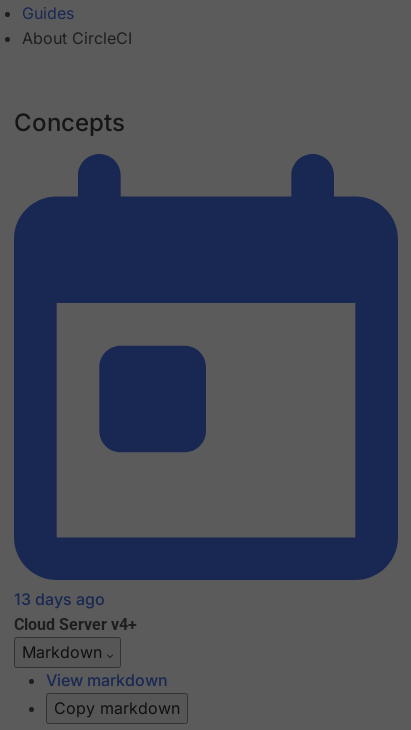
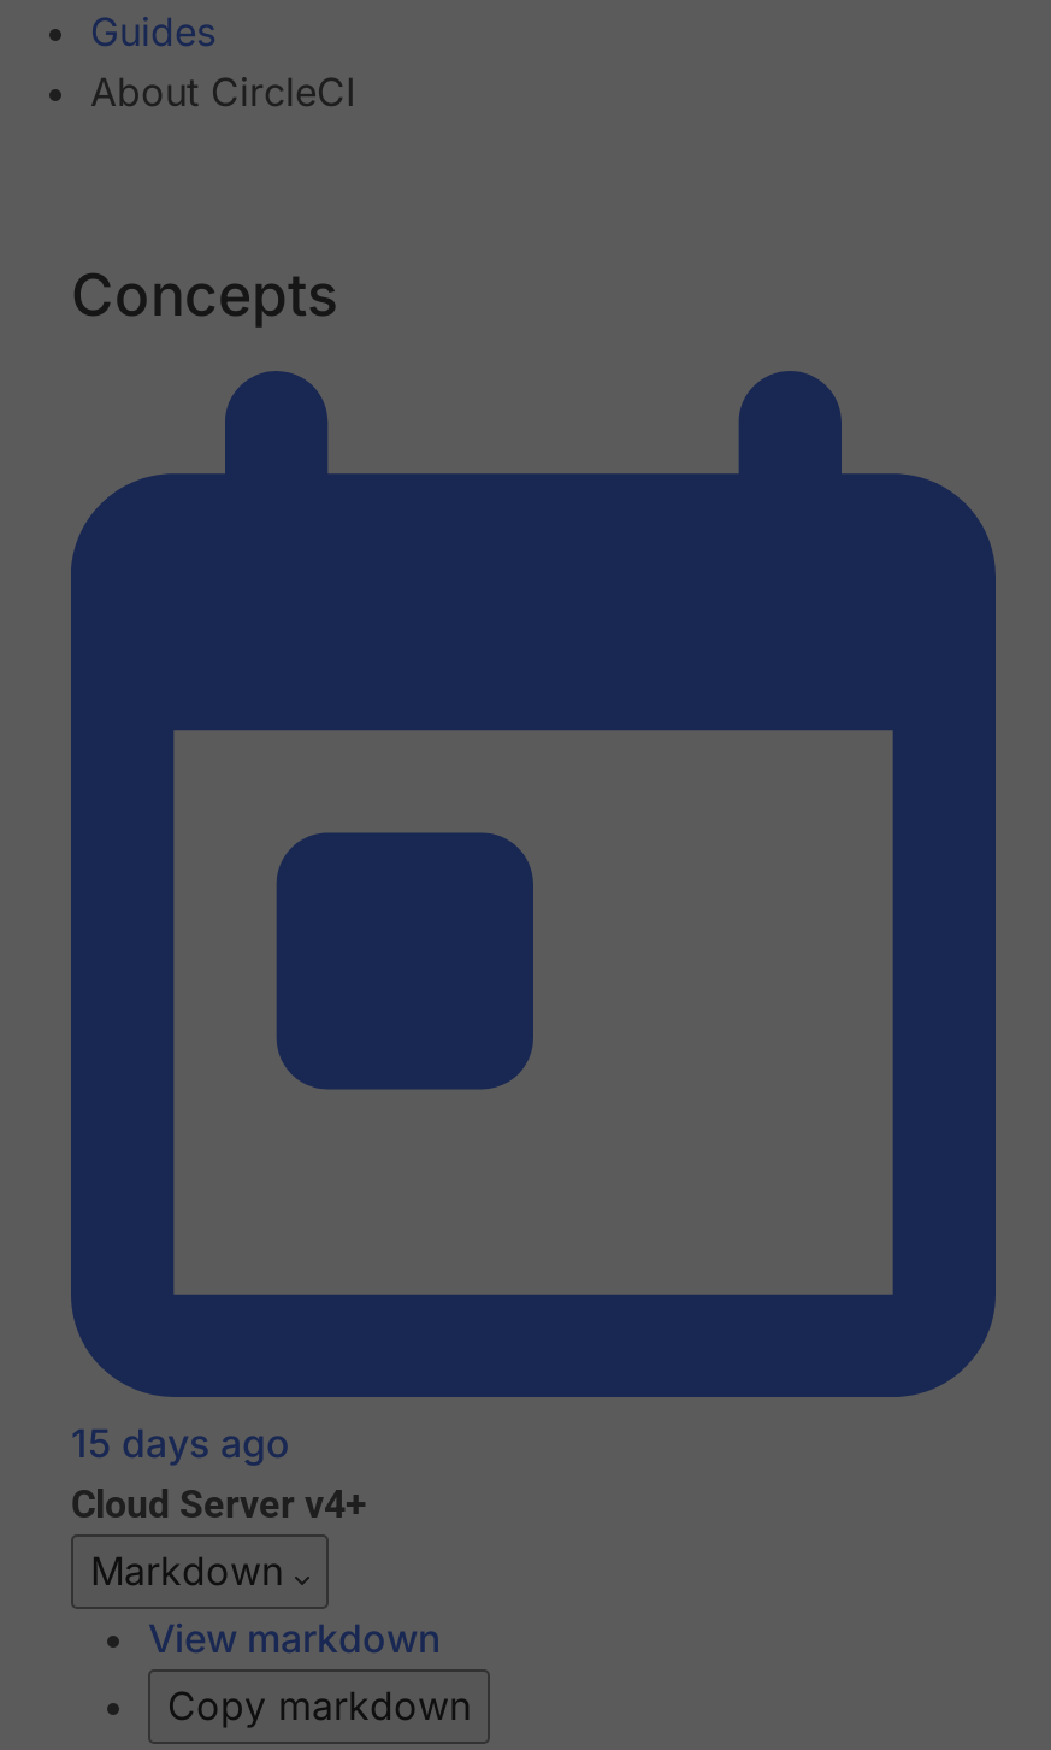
[14,589,105,609] 13 days ago -> [71,1420,290,1468] 15 days ago

